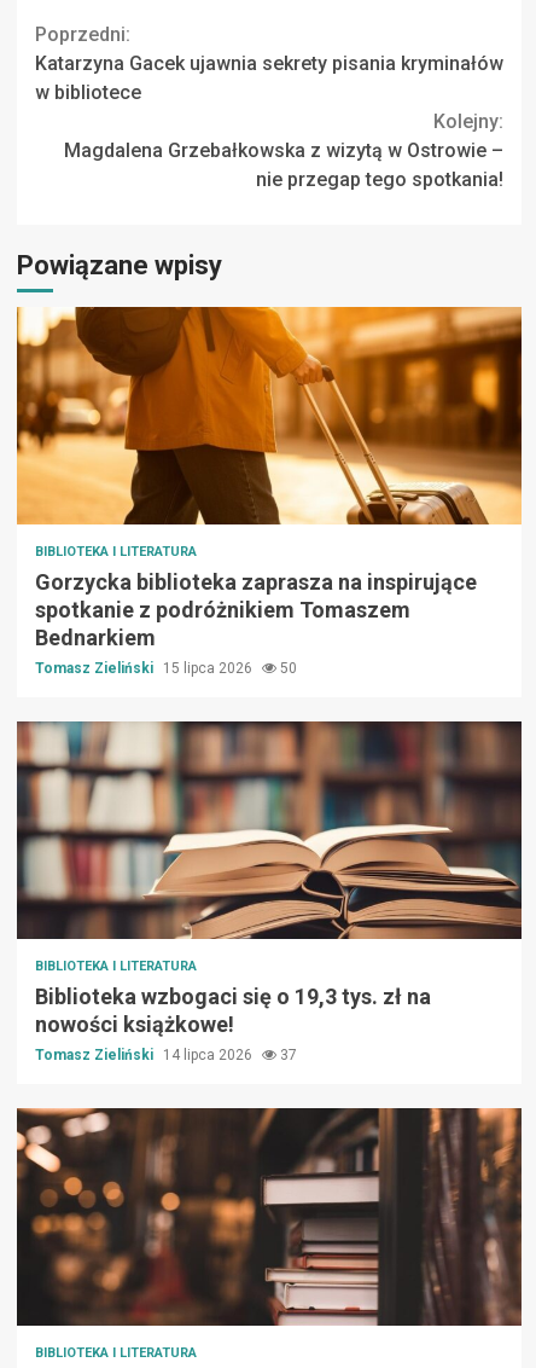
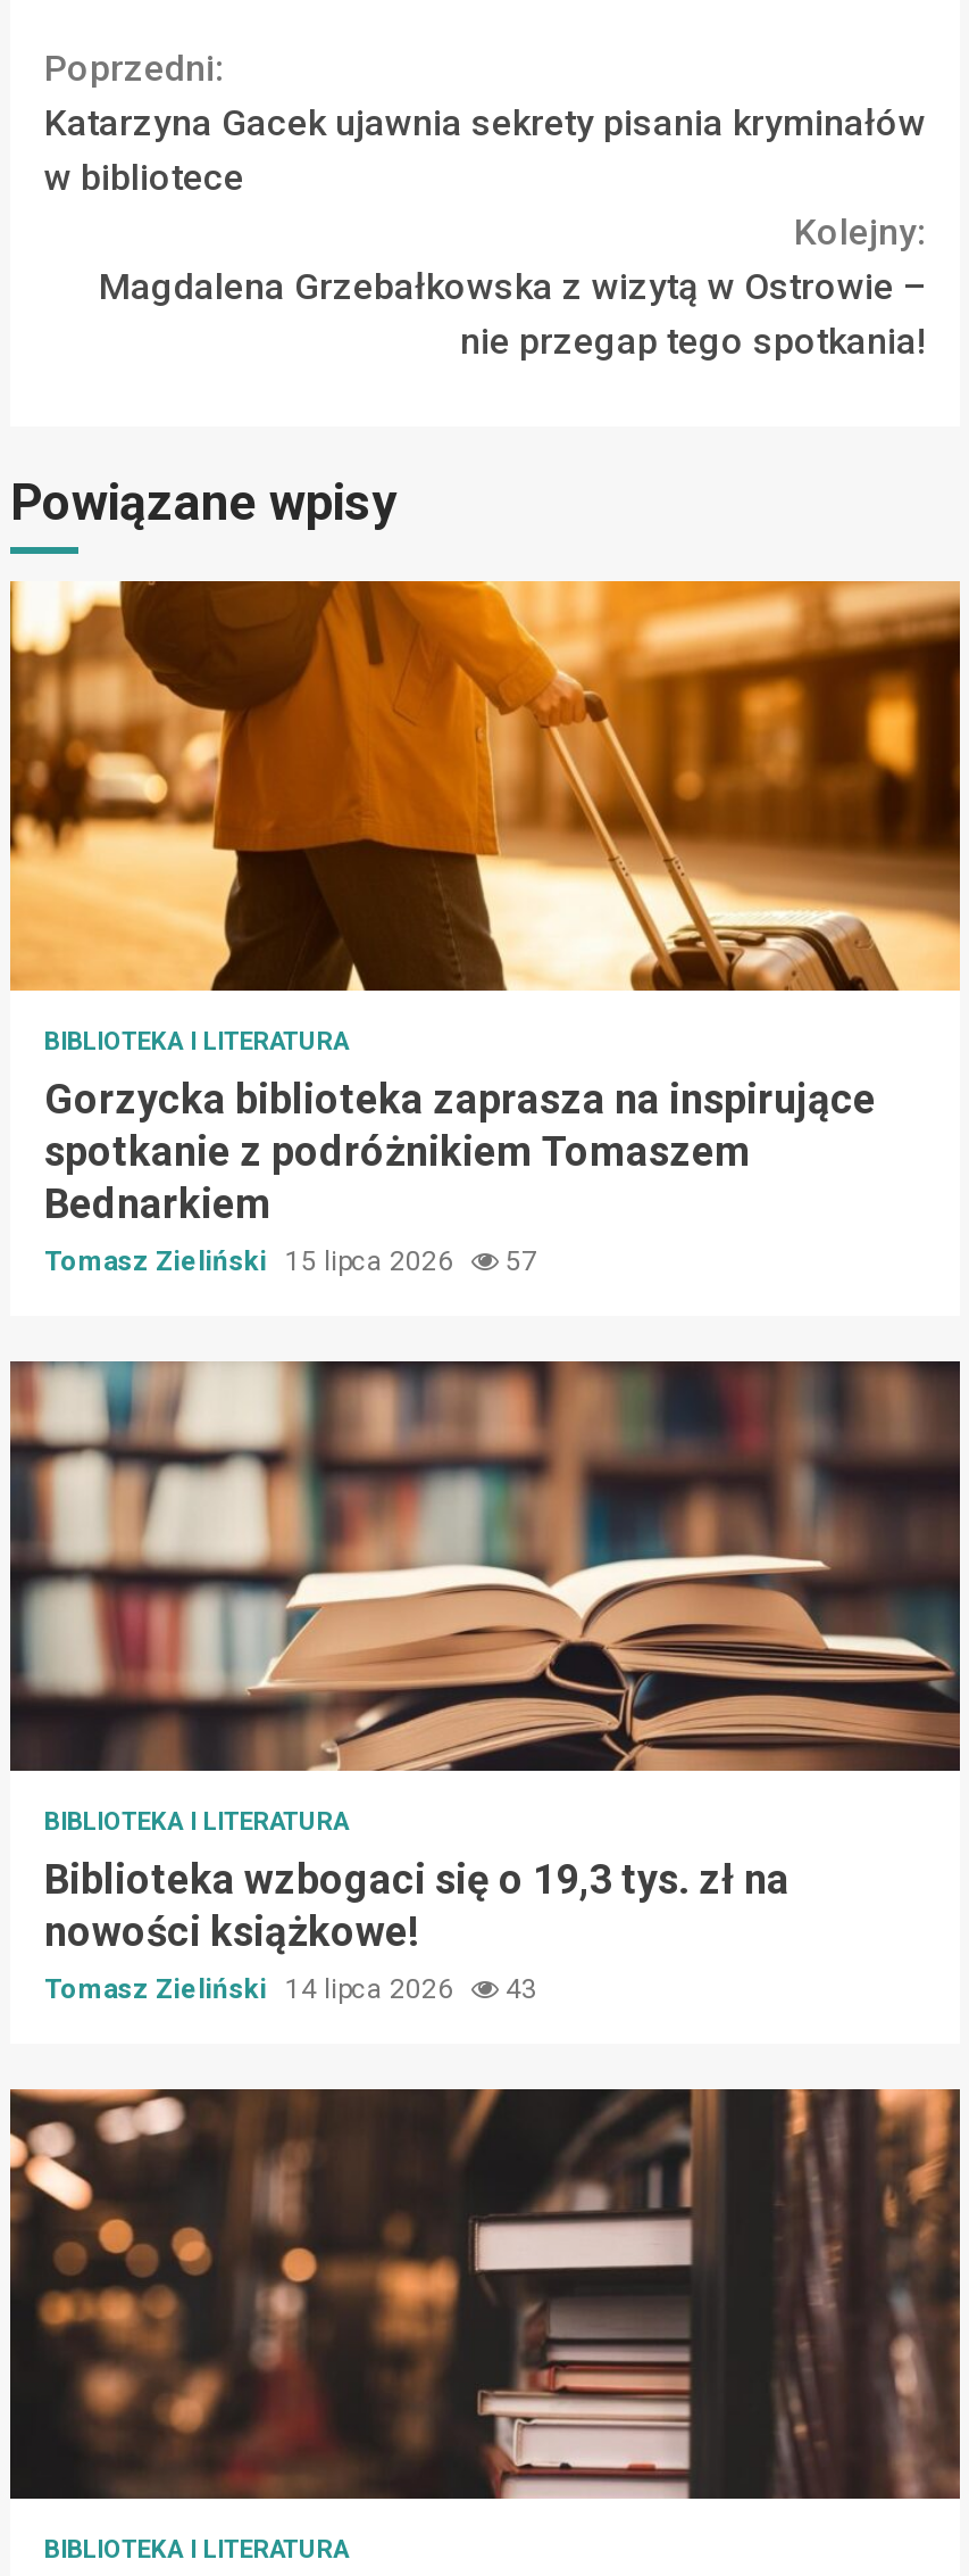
[35,660,297,677] Tomasz Zieliński 15 lipca 2026 50 -> [44,1246,537,1278] Tomasz Zieliński 15 lipca 2026 57
[35,1047,297,1064] Tomasz Zieliński 14 lipca 2026 37 -> [44,1974,537,2006] Tomasz Zieliński 14 lipca 2026 43

